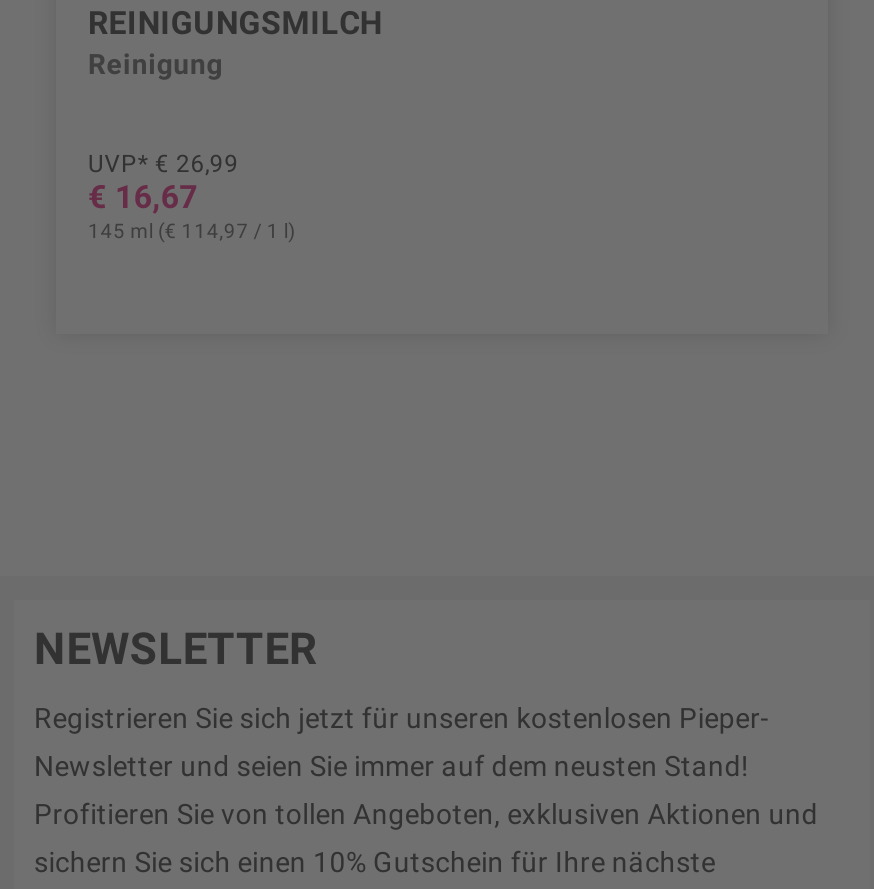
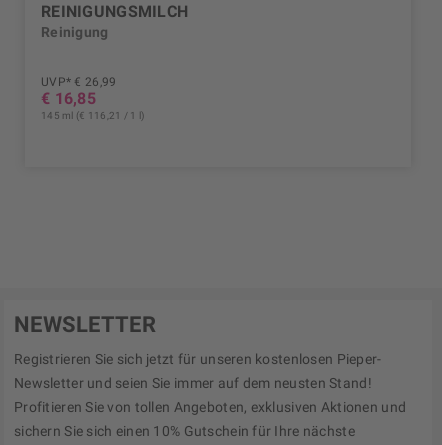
[88,179,198,217] € 16,67 -> [41,89,96,108] € 16,85
[88,221,295,243] 145 ml (€ 114,97 / 1 l) -> [41,110,144,121] 145 ml (€ 116,21 / 1 l)

